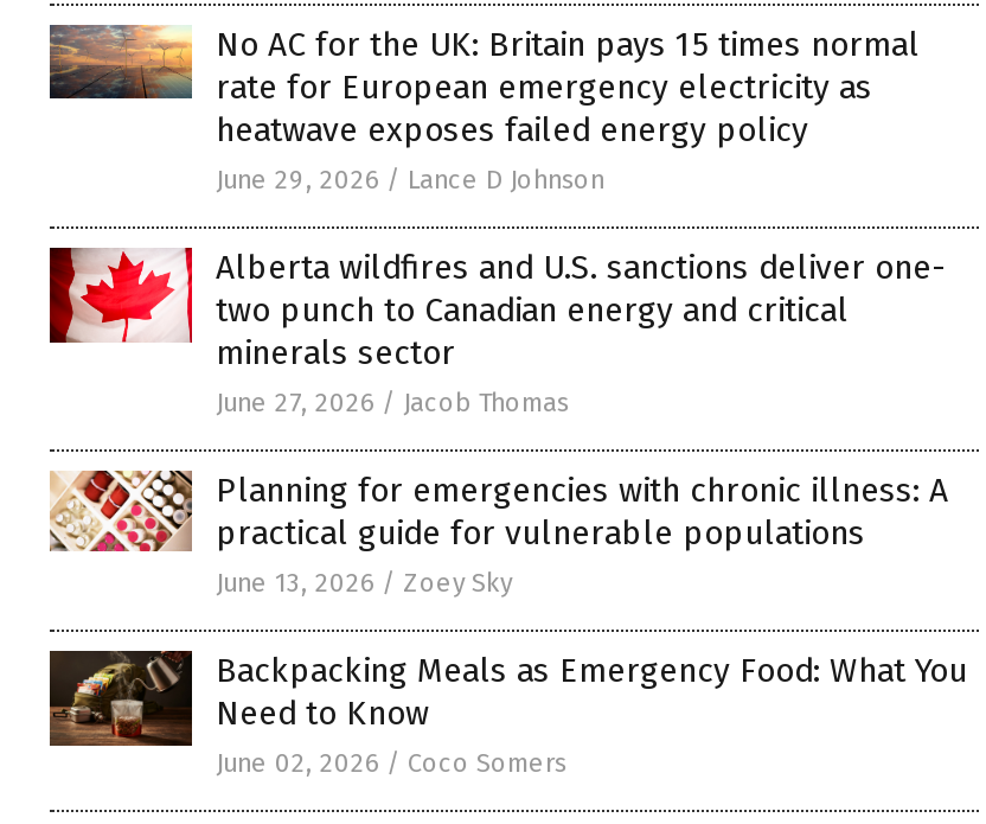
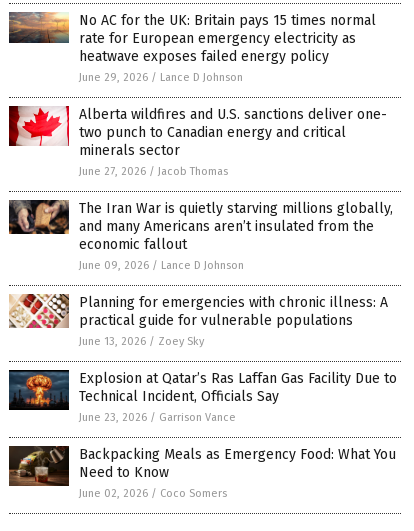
none -> [9,199,393,272] [image] | The Iran War is quietly starving millions globally, | and many Americans aren’t insulated from the | economic fallout | June 09, 2026 / Lance D Johnson
none -> [9,370,397,424] [image] | Explosion at Qatar’s Ras Laffan Gas Facility Due to | Technical Incident, Officials Say | June 23, 2026 / Garrison Vance

